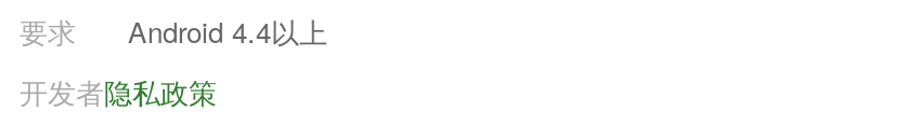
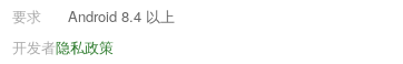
[20,10,327,51] 要求 Android 4.4以上 -> [12,5,175,26] 要求 Android 8.4 以上

